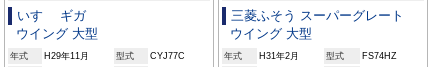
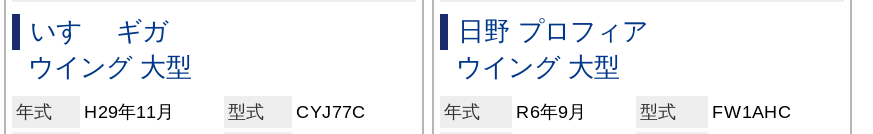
[231,8,404,23] 三菱ふそう スーパーグレート -> [458,16,648,46] 日野 プロフィア
[224,51,299,61] 年式 H31年2月 -> [444,102,586,122] 年式 R6年9月
[326,51,397,61] 型式 FS74HZ -> [640,102,792,122] 型式 FW1AHC

